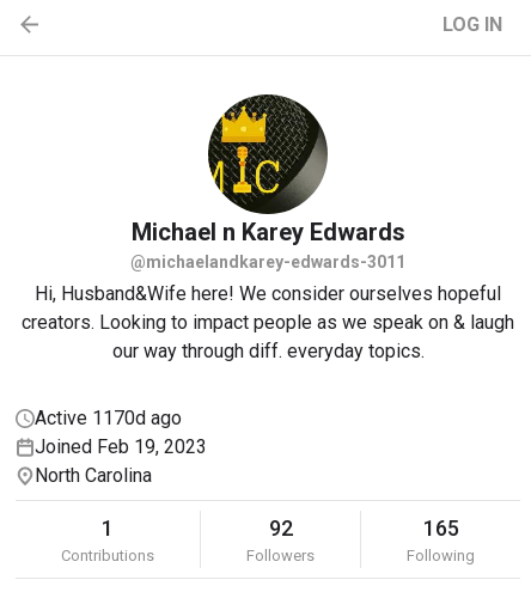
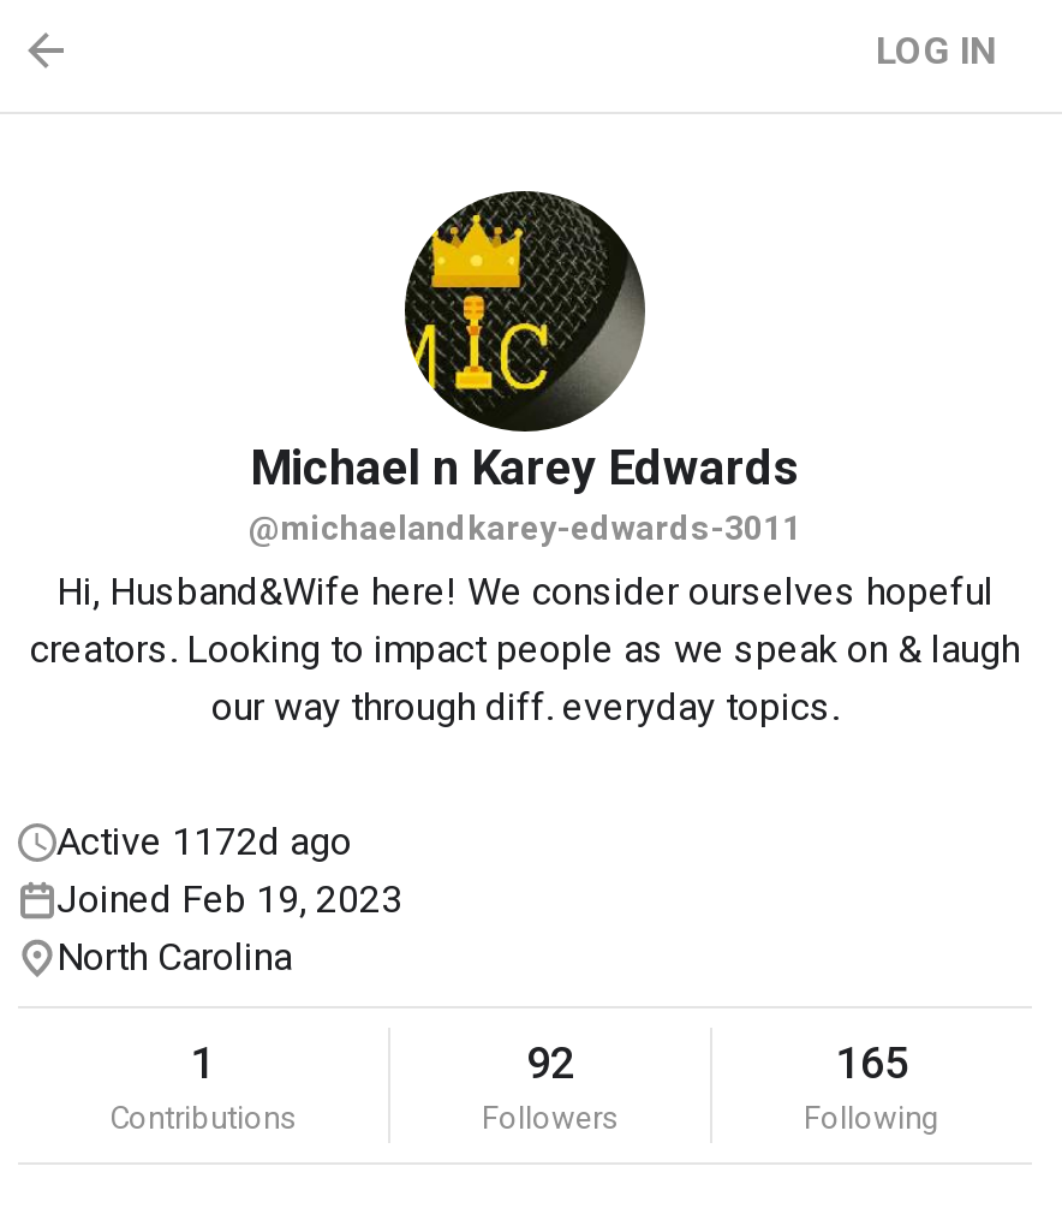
[35,407,182,429] Active 1170d ago -> [56,819,352,864] Active 1172d ago

